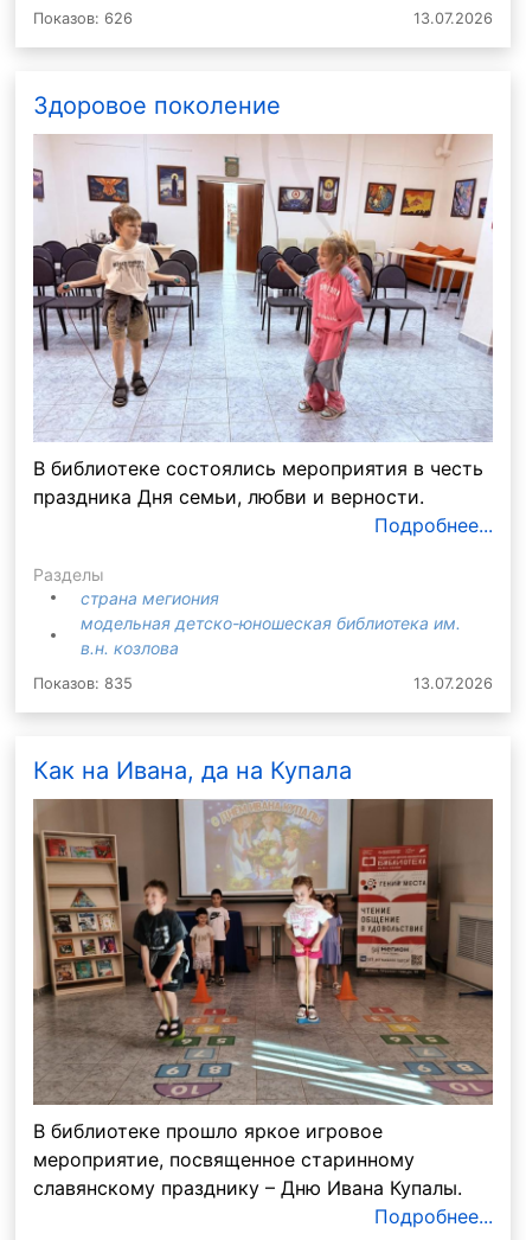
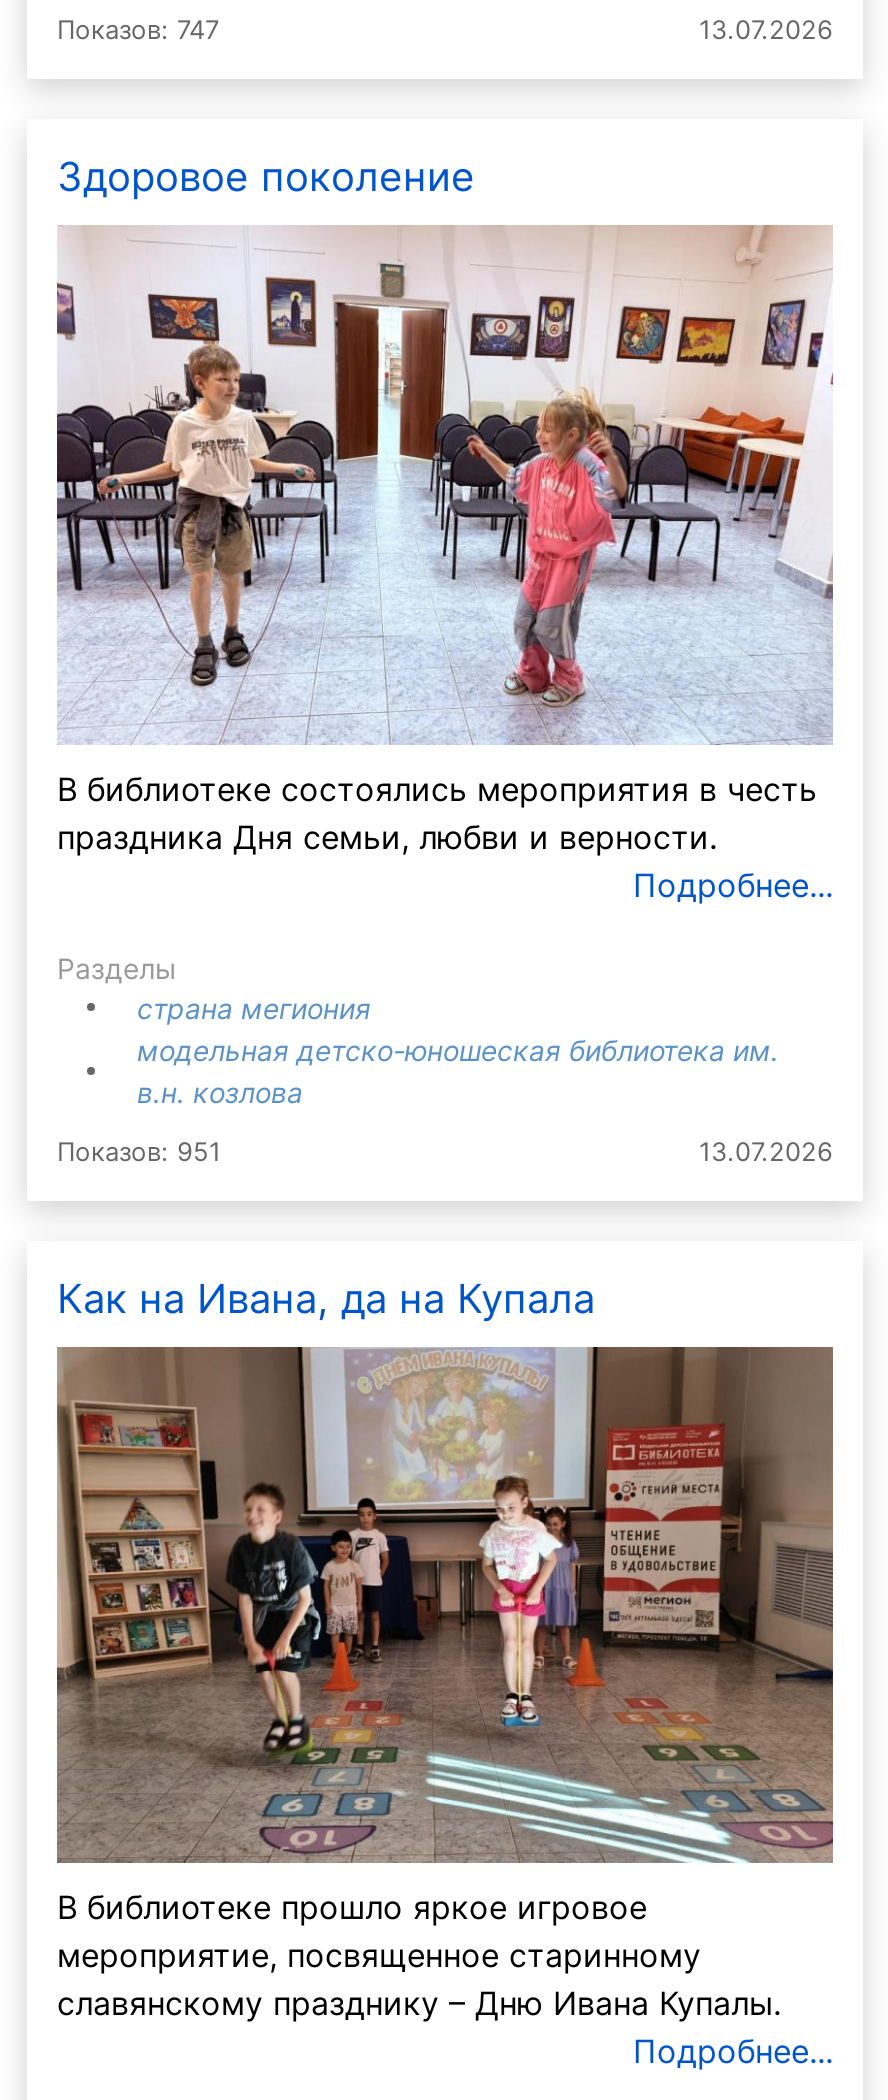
[33,10,133,28] Показов: 626 -> [57,15,219,45] Показов: 747
[33,675,133,693] Показов: 835 -> [57,1137,221,1167] Показов: 951

